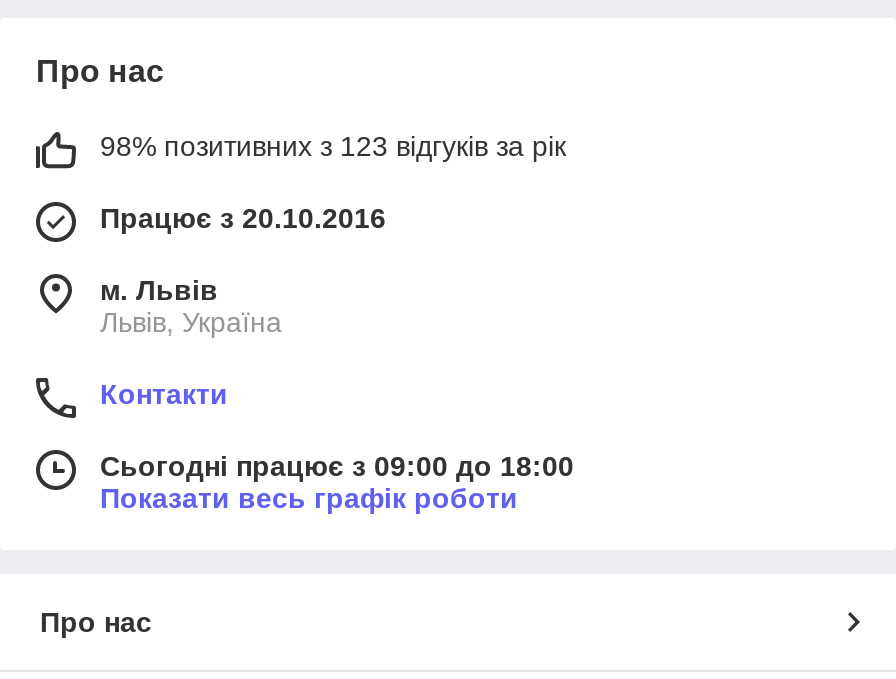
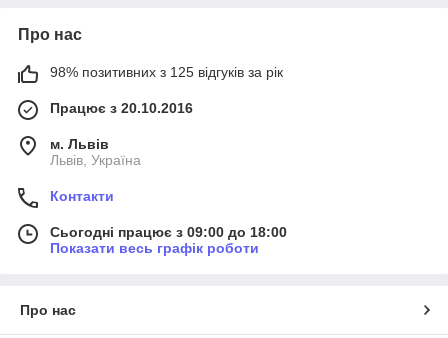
[100,131,566,163] 98% позитивних з 123 відгуків за рік -> [50,64,283,80] 98% позитивних з 125 відгуків за рік

